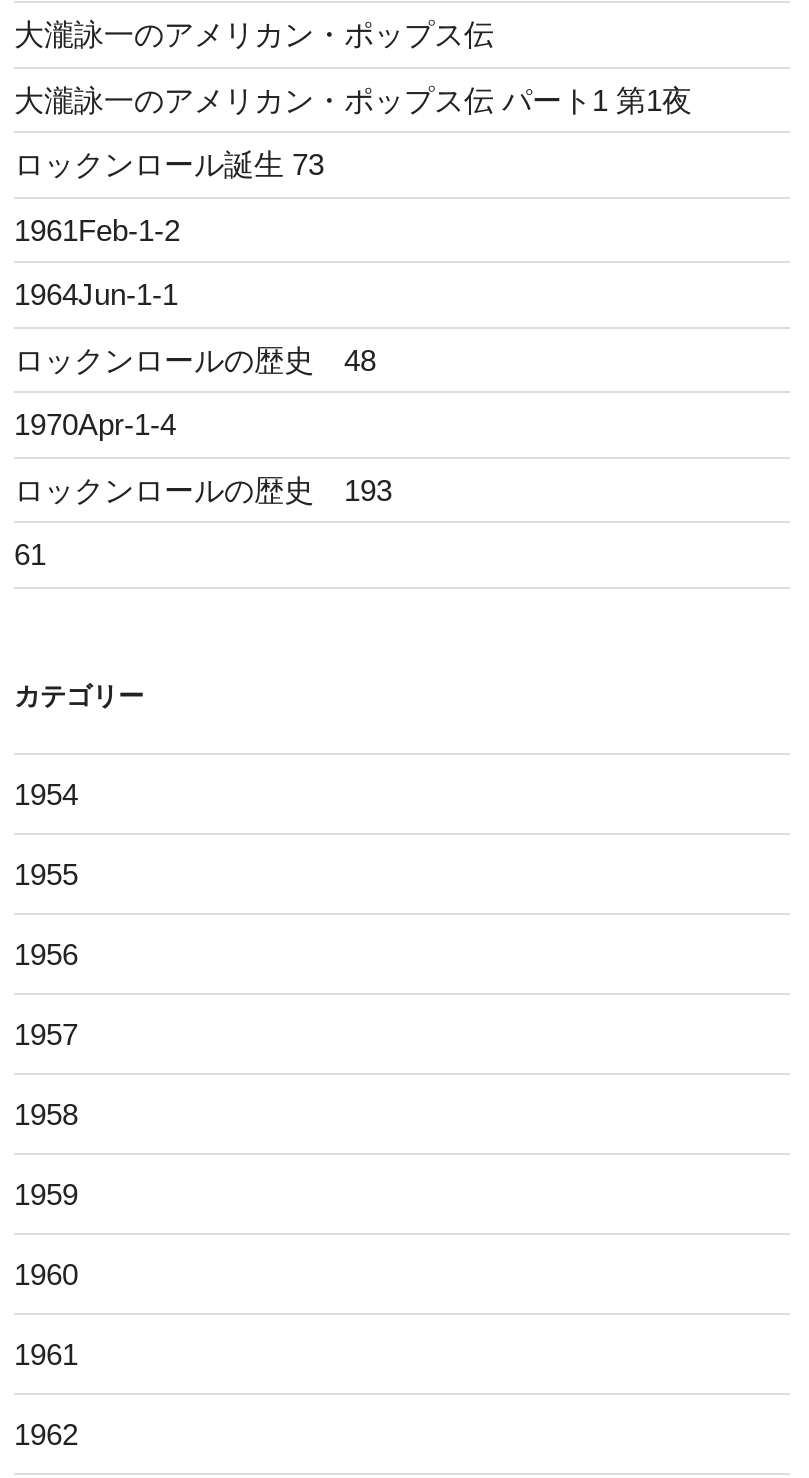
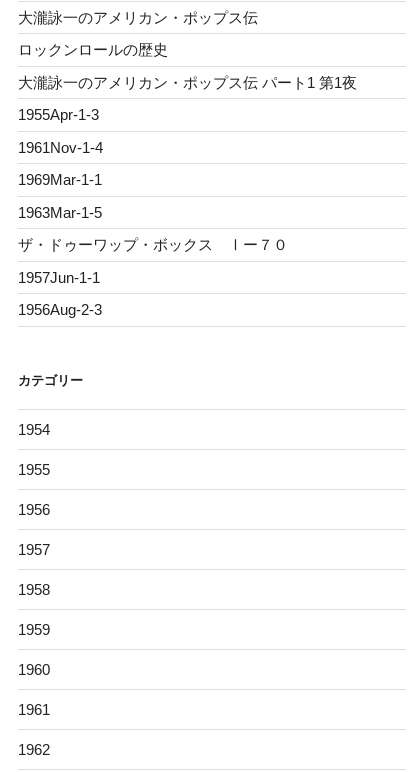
none -> [18,41,168,58] ロックンロールの歴史
[14,147,324,181] ロックンロール誕生 73 -> [18,106,99,123] 1955Apr-1-3
[14,212,180,246] 1961Feb-1-2 -> [18,138,103,155] 1961Nov-1-4
[14,277,178,311] 1964Jun-1-1 -> [18,171,102,188] 1969Mar-1-1
[14,342,376,376] ロックンロールの歴史 48 -> [18,203,102,220] 1963Mar-1-5
[14,407,176,441] 1970Apr-1-4 -> [18,236,288,253] ザ・ドゥーワップ・ボックス Ⅰー７０
[14,472,392,506] ロックンロールの歴史 193 -> [18,268,100,285] 1957Jun-1-1
[14,537,46,571] 61 -> [18,301,102,318] 1956Aug-2-3

